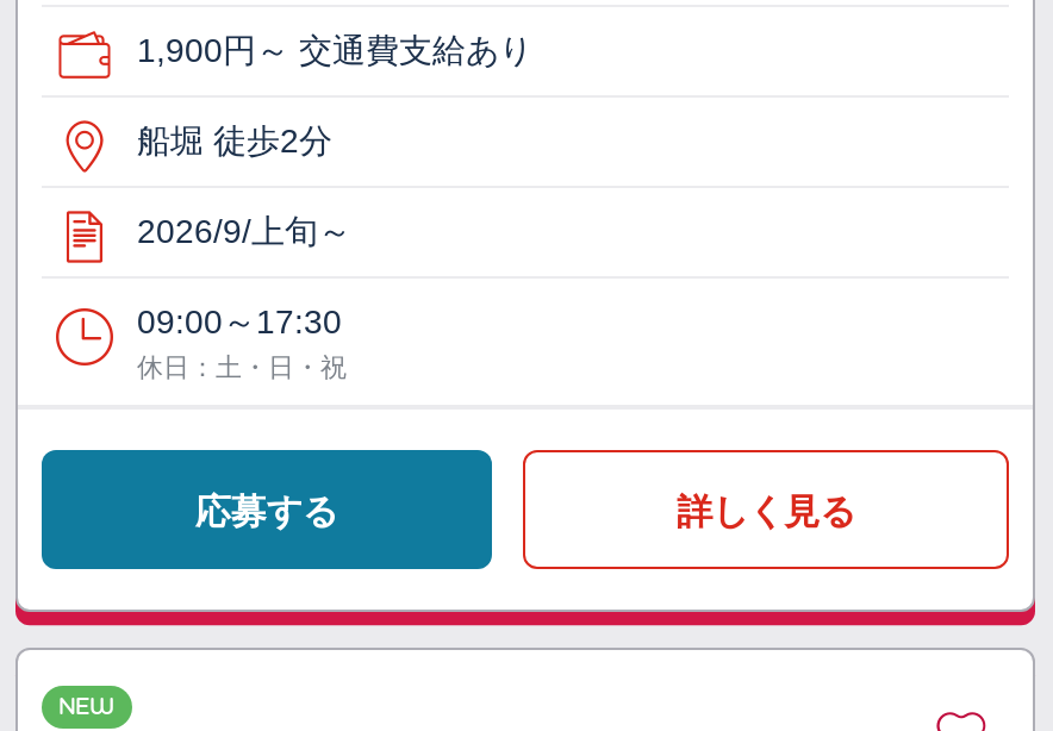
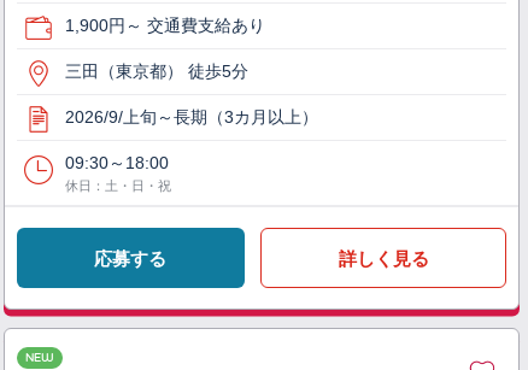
[137,122,332,160] 船堀 徒歩2分 -> [65,62,248,81] 三田（東京都） 徒歩5分
[137,213,351,251] 2026/9/上旬～ -> [65,108,318,127] 2026/9/上旬～長期（3カ月以上）
[137,303,342,341] 09:00～17:30 -> [65,153,169,173] 09:30～18:00

